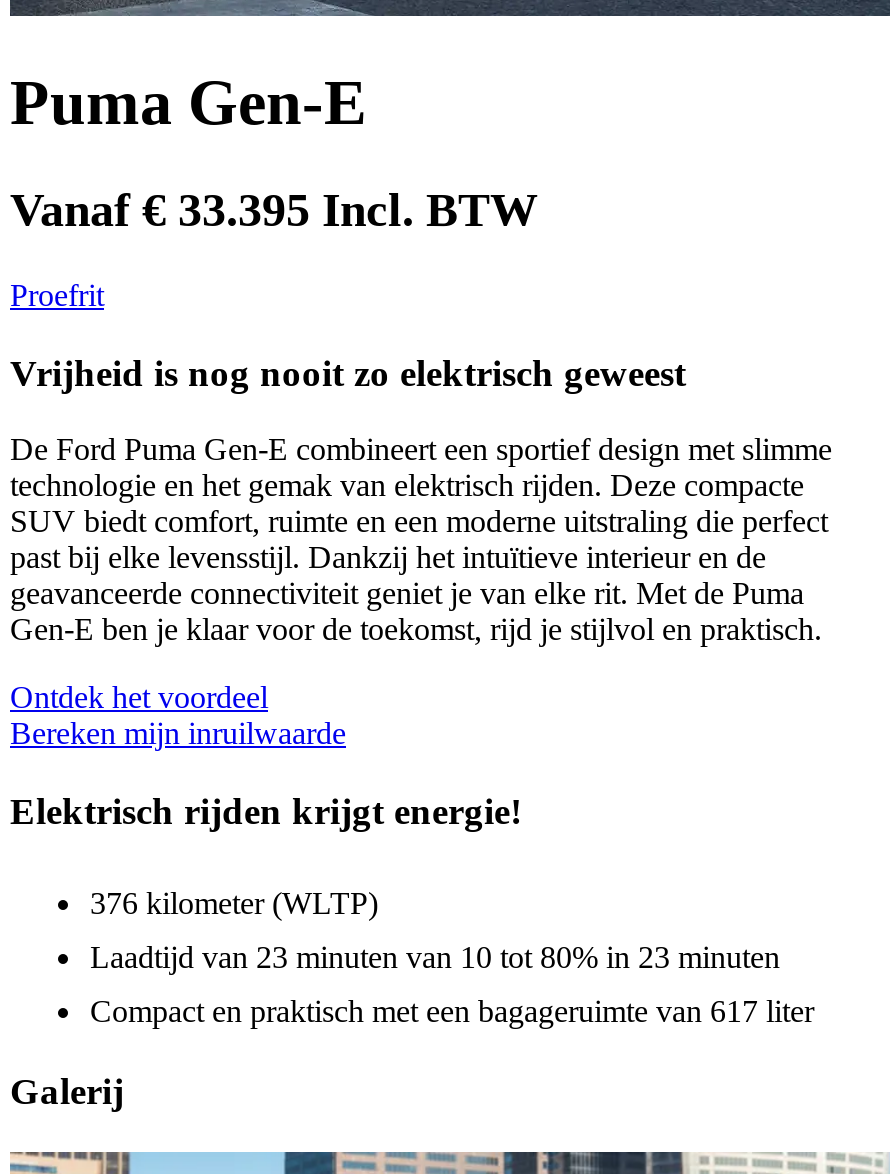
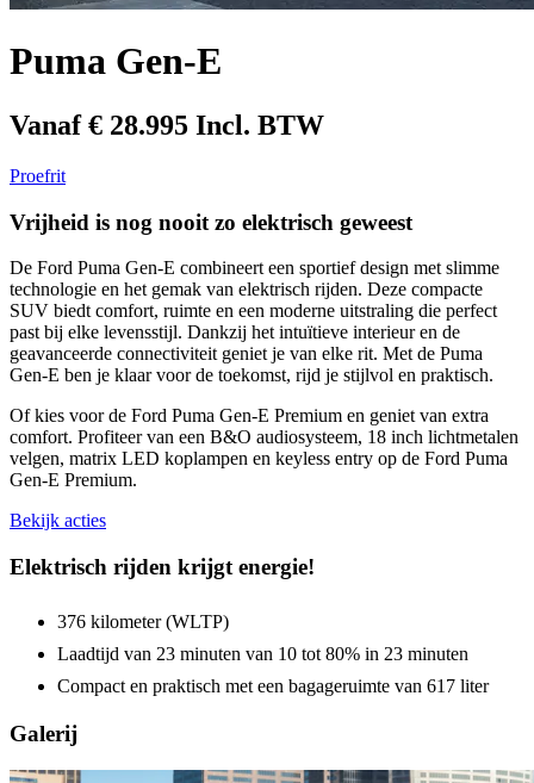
[10,184,538,236] Vanaf € 33.395 Incl. BTW -> [10,110,324,141] Vanaf € 28.995 Incl. BTW
[10,680,346,750] Ontdek het voordeel | Bereken mijn inruilwaarde -> [10,405,519,531] Of kies voor de Ford Puma Gen-E Premium en geniet van extra | comfort. Profiteer van een B&O audiosysteem, 18 inch lichtmetalen | velgen, matrix LED koplampen en keyless entry op de Ford Puma | Gen-E Premium. | Bekijk acties

